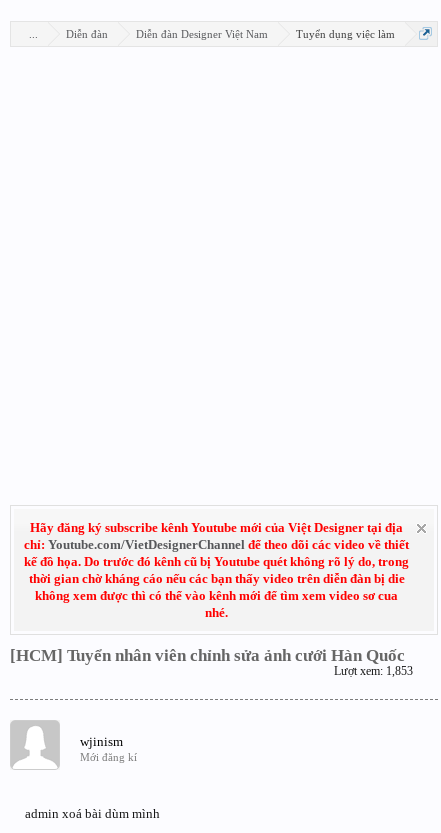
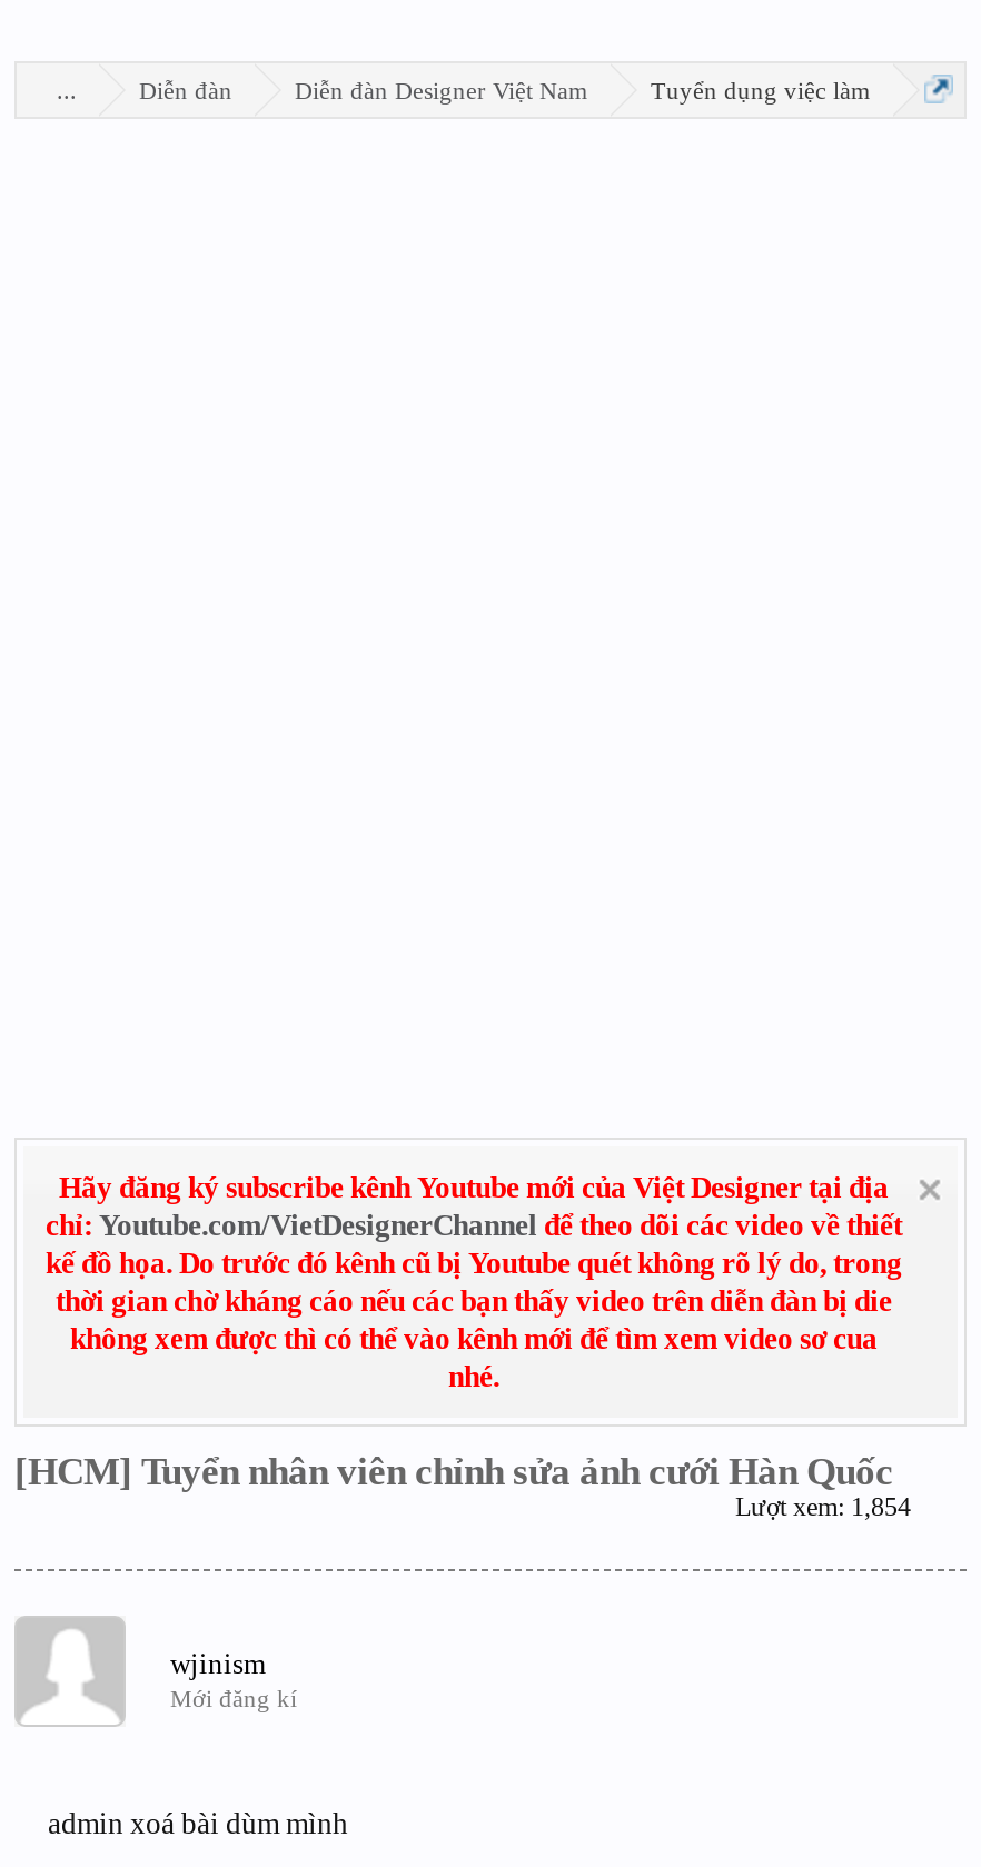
[334,664,413,678] Lượt xem: 1,853 -> [735,1491,911,1522] Lượt xem: 1,854

